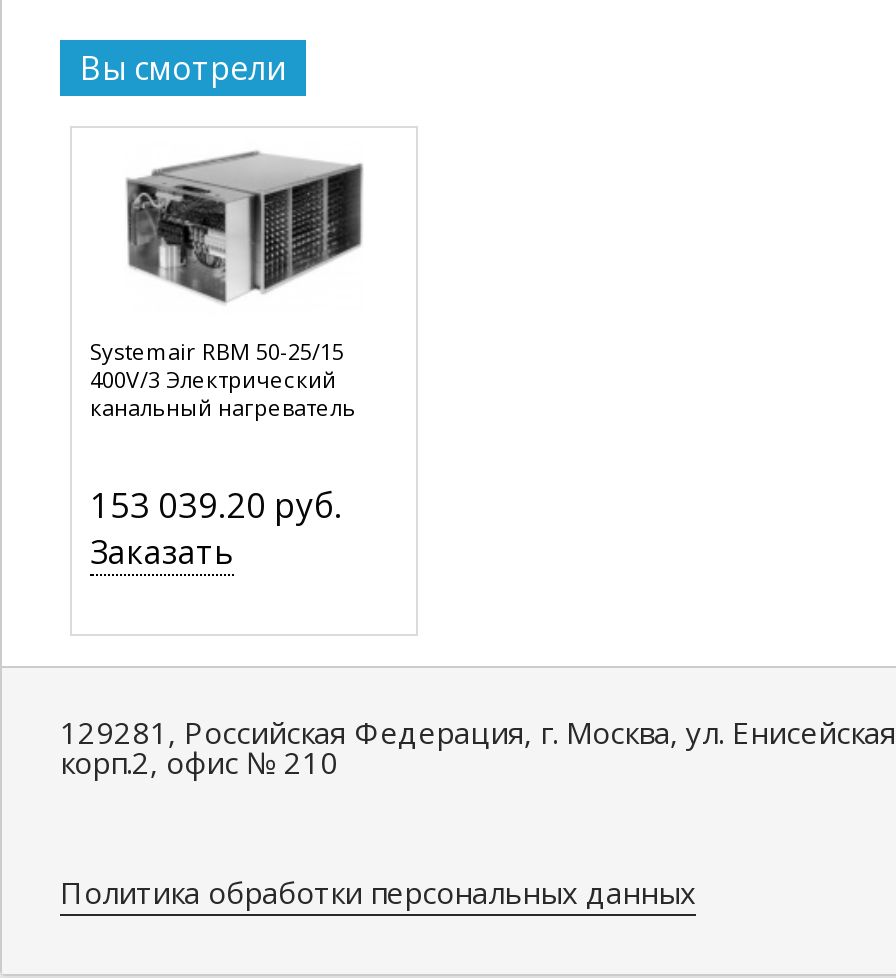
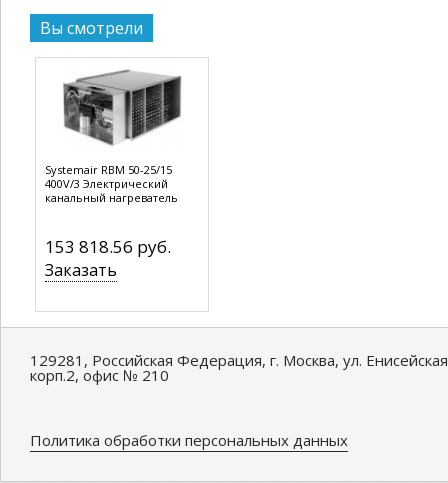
[90,482,342,528] 153 039.20 руб. -> [45,235,171,258] 153 818.56 руб.

